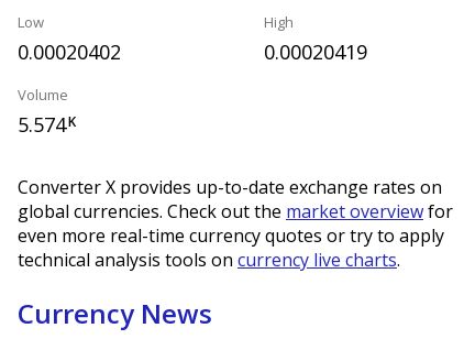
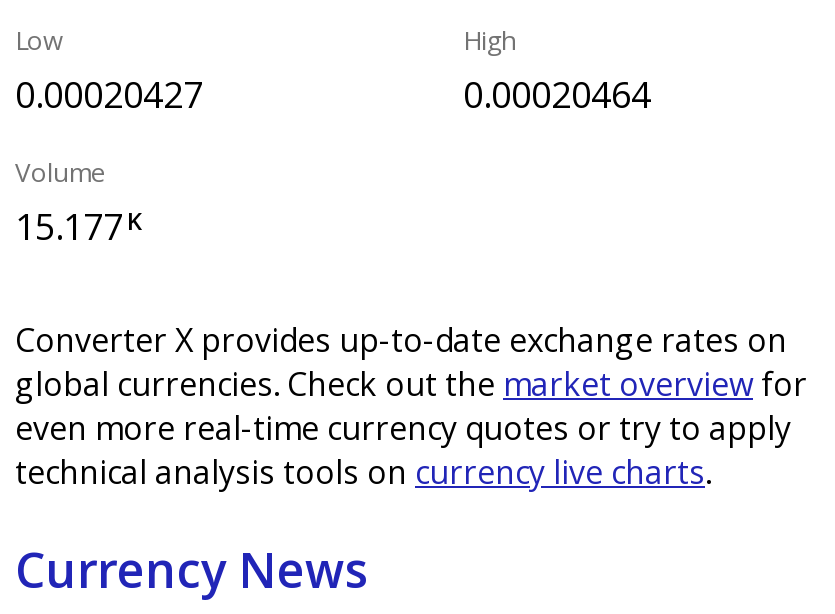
[18,39,121,65] 0.00020402 -> [15,70,203,118] 0.00020427
[264,39,367,65] 0.00020419 -> [463,70,651,118] 0.00020464
[18,111,76,138] 5.574 K -> [15,202,141,250] 15.177 K

